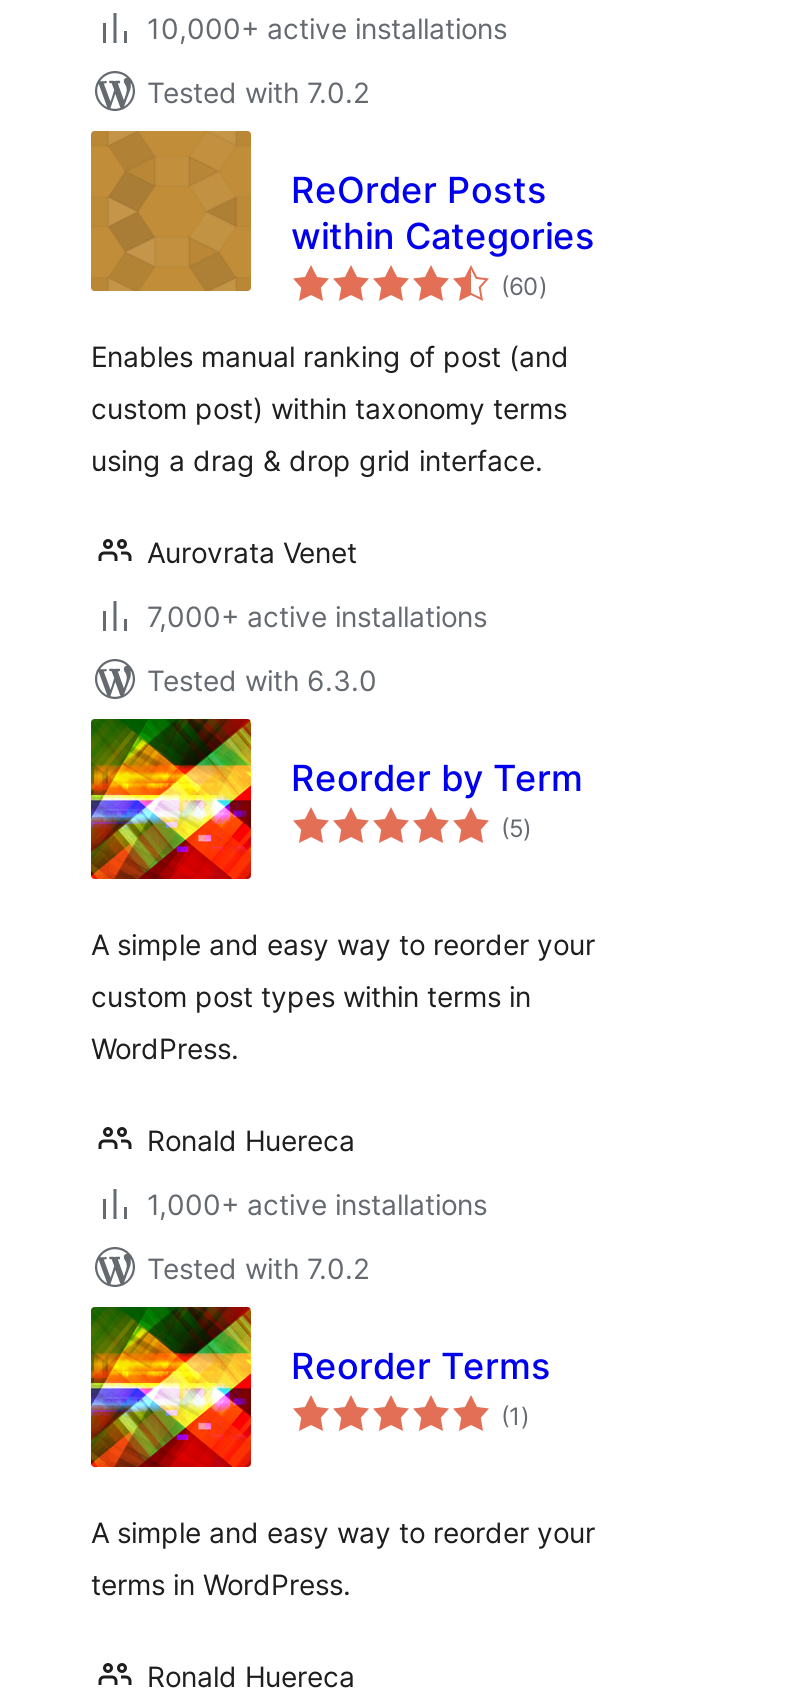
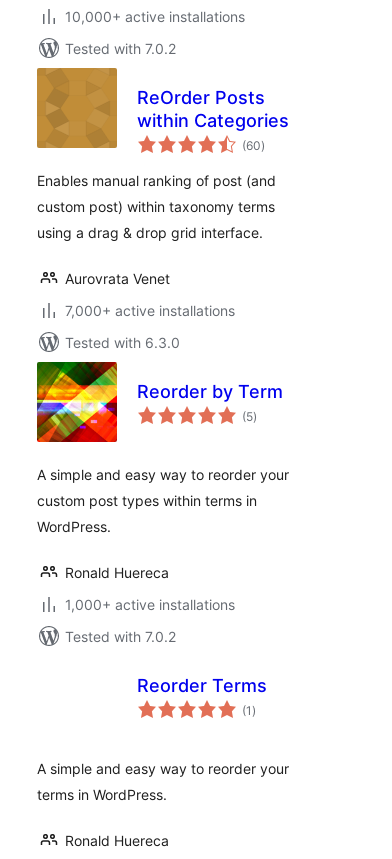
[89,1305,253,1469] [image] -> none

